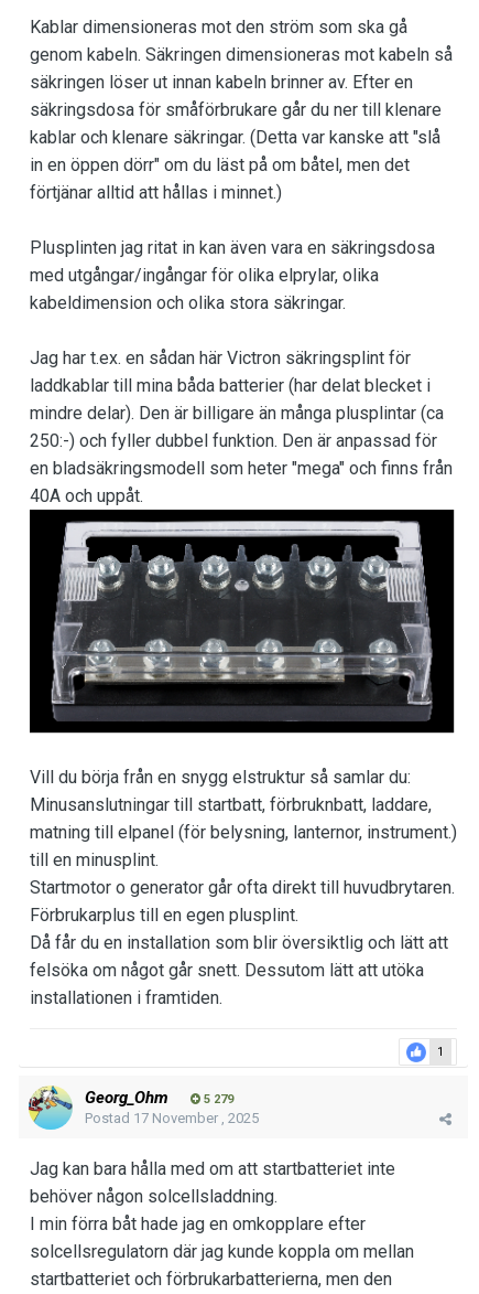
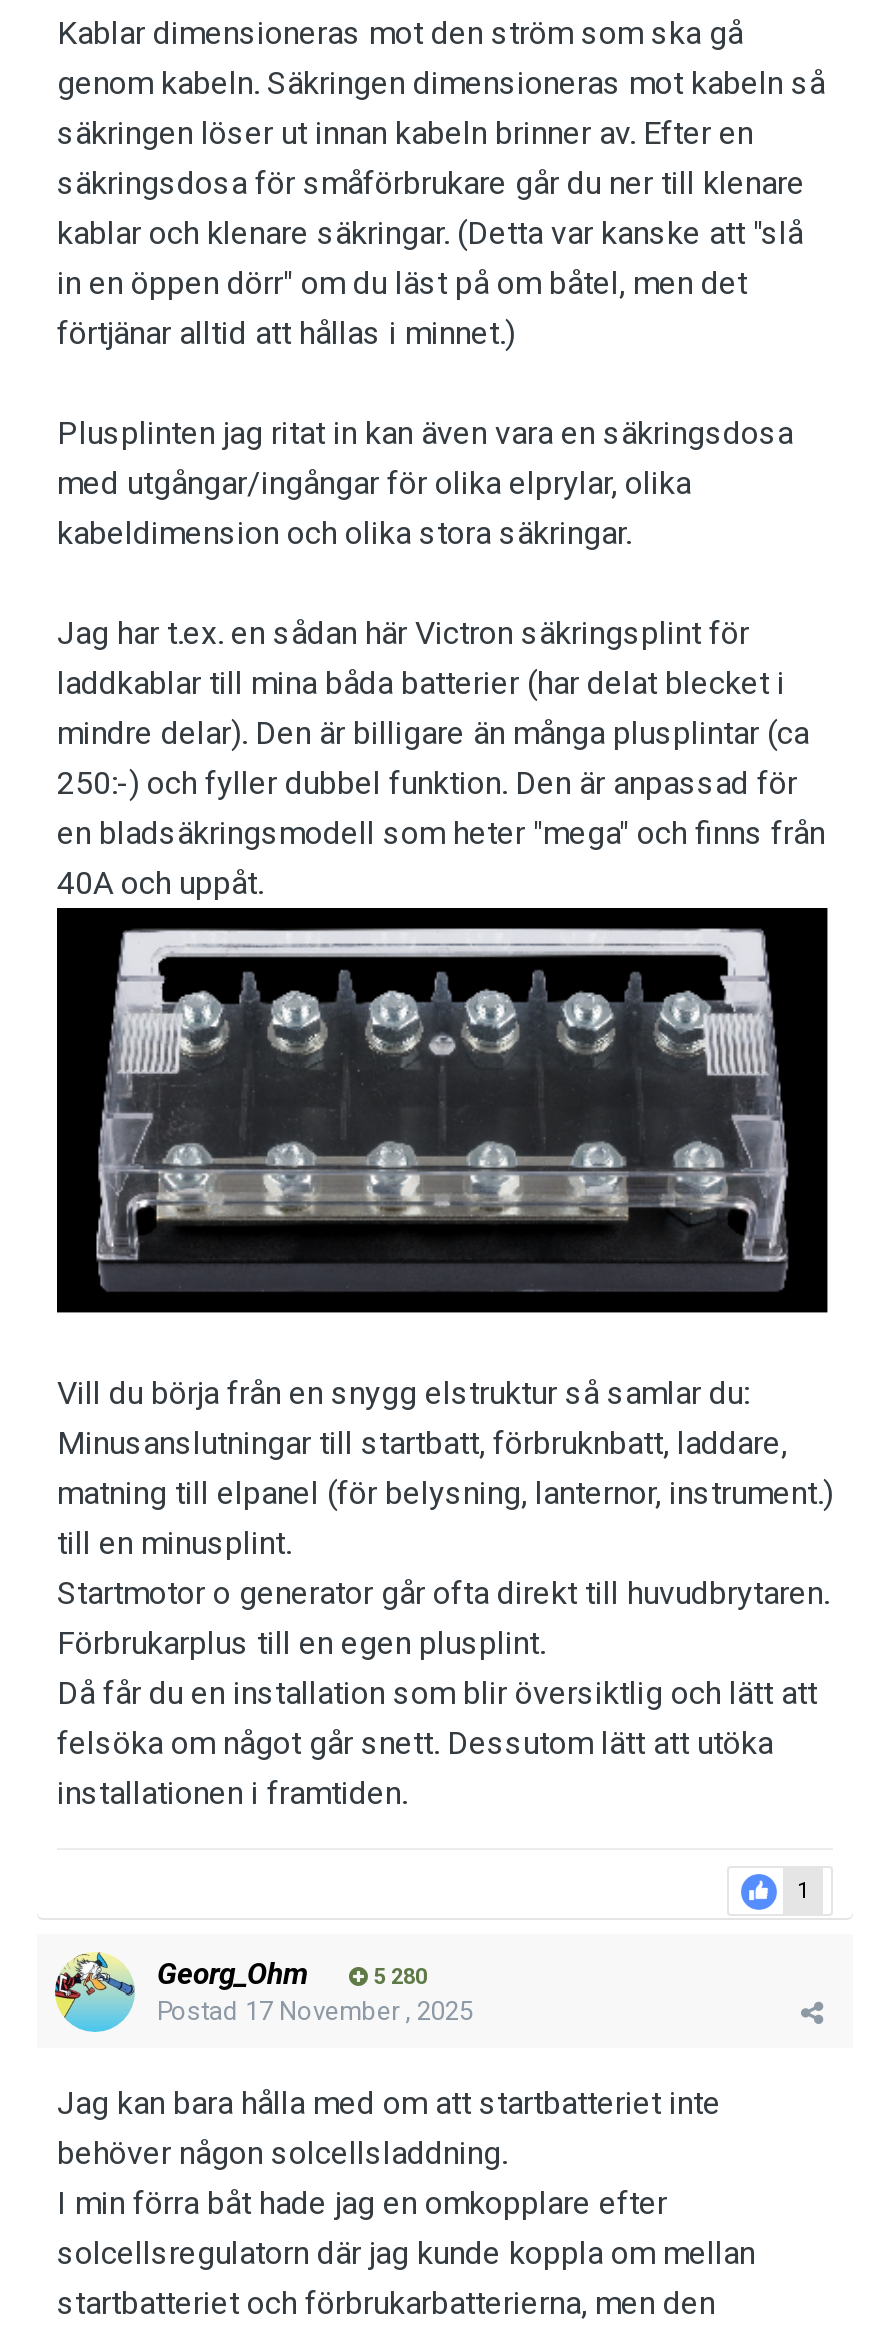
[200,1092,233,1106] 5 279 -> [367,1964,427,1990] 5 280

